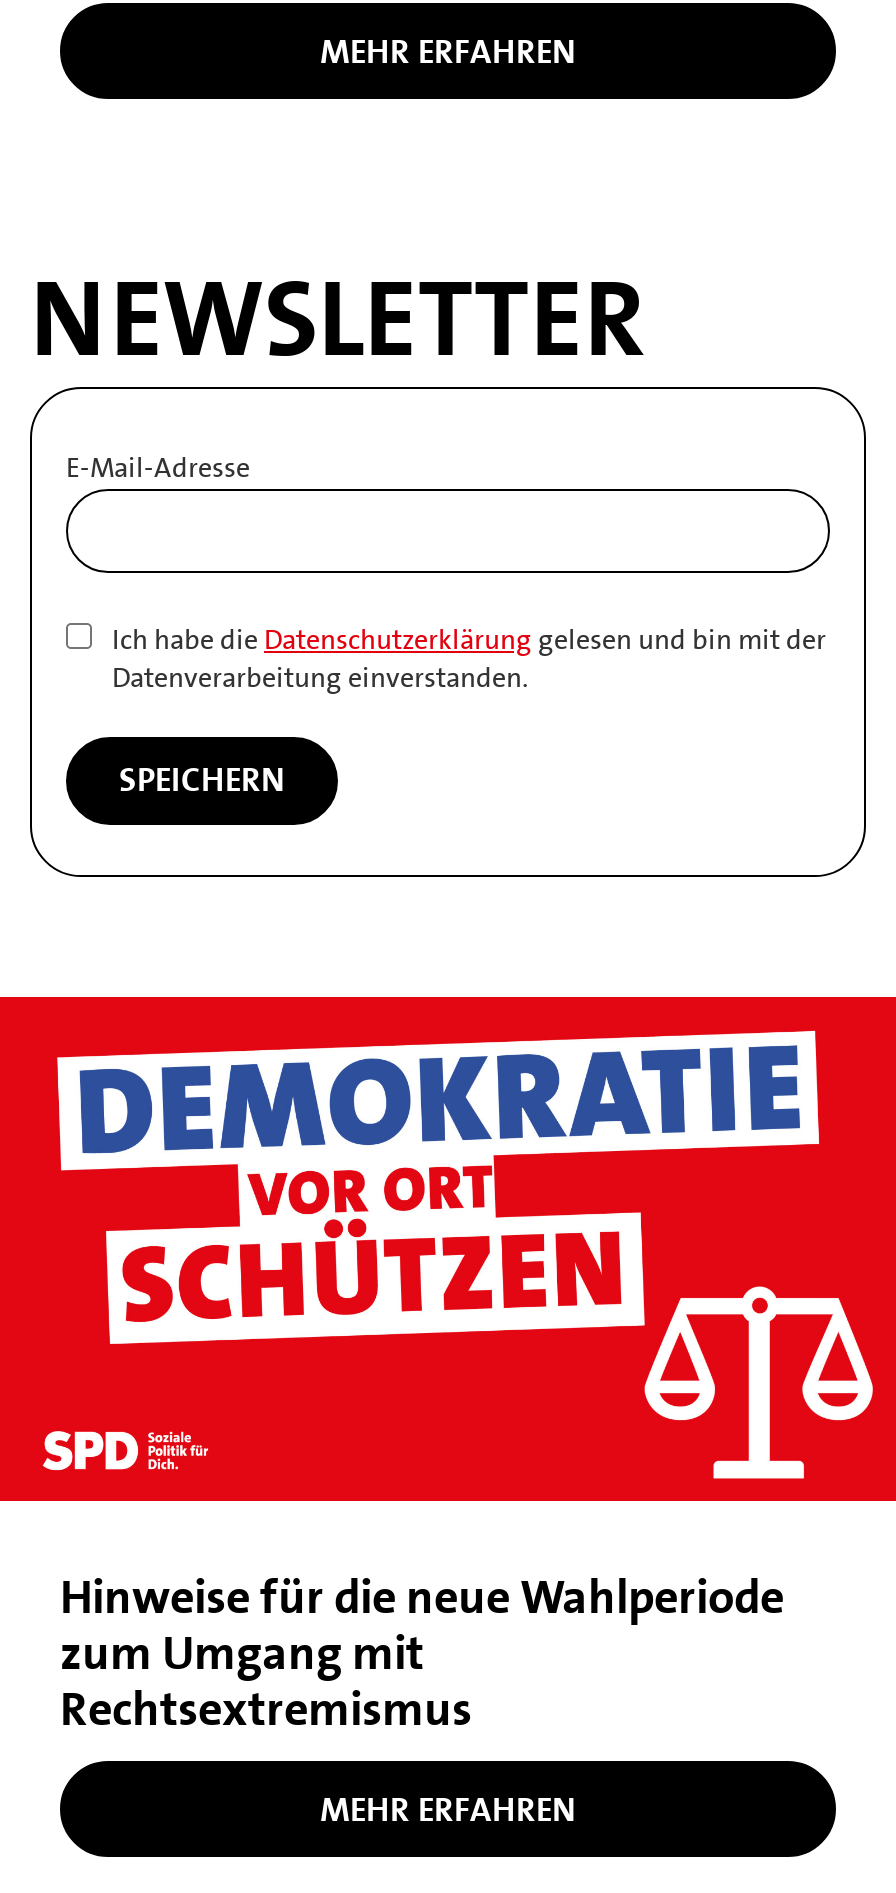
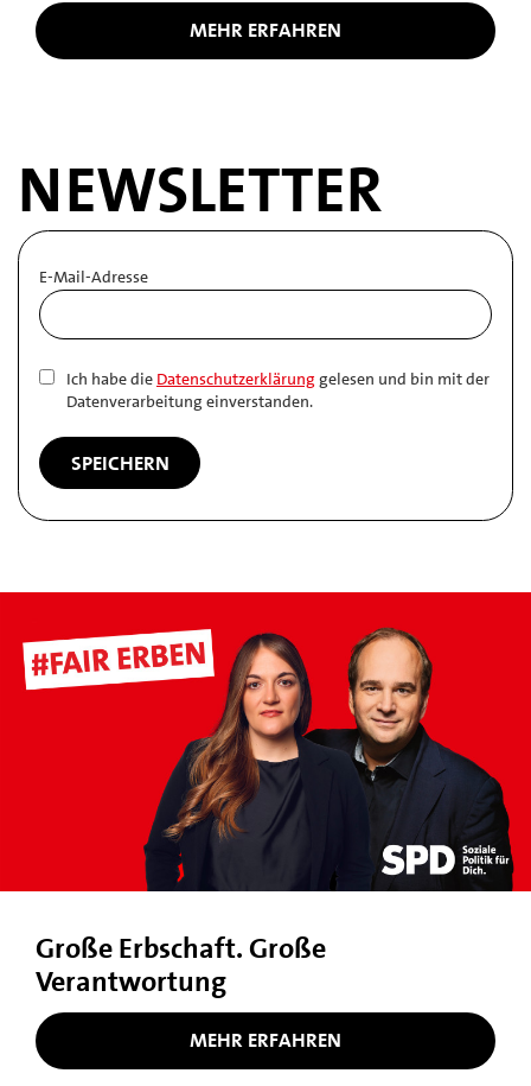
[6,1028,890,1742] [image] | Hinweise für die neue Wahlperiode | zum Umgang mit | Rechtsextremismus -> [4,611,527,1000] [image] | Große Erbschaft. Große | Verantwortung

